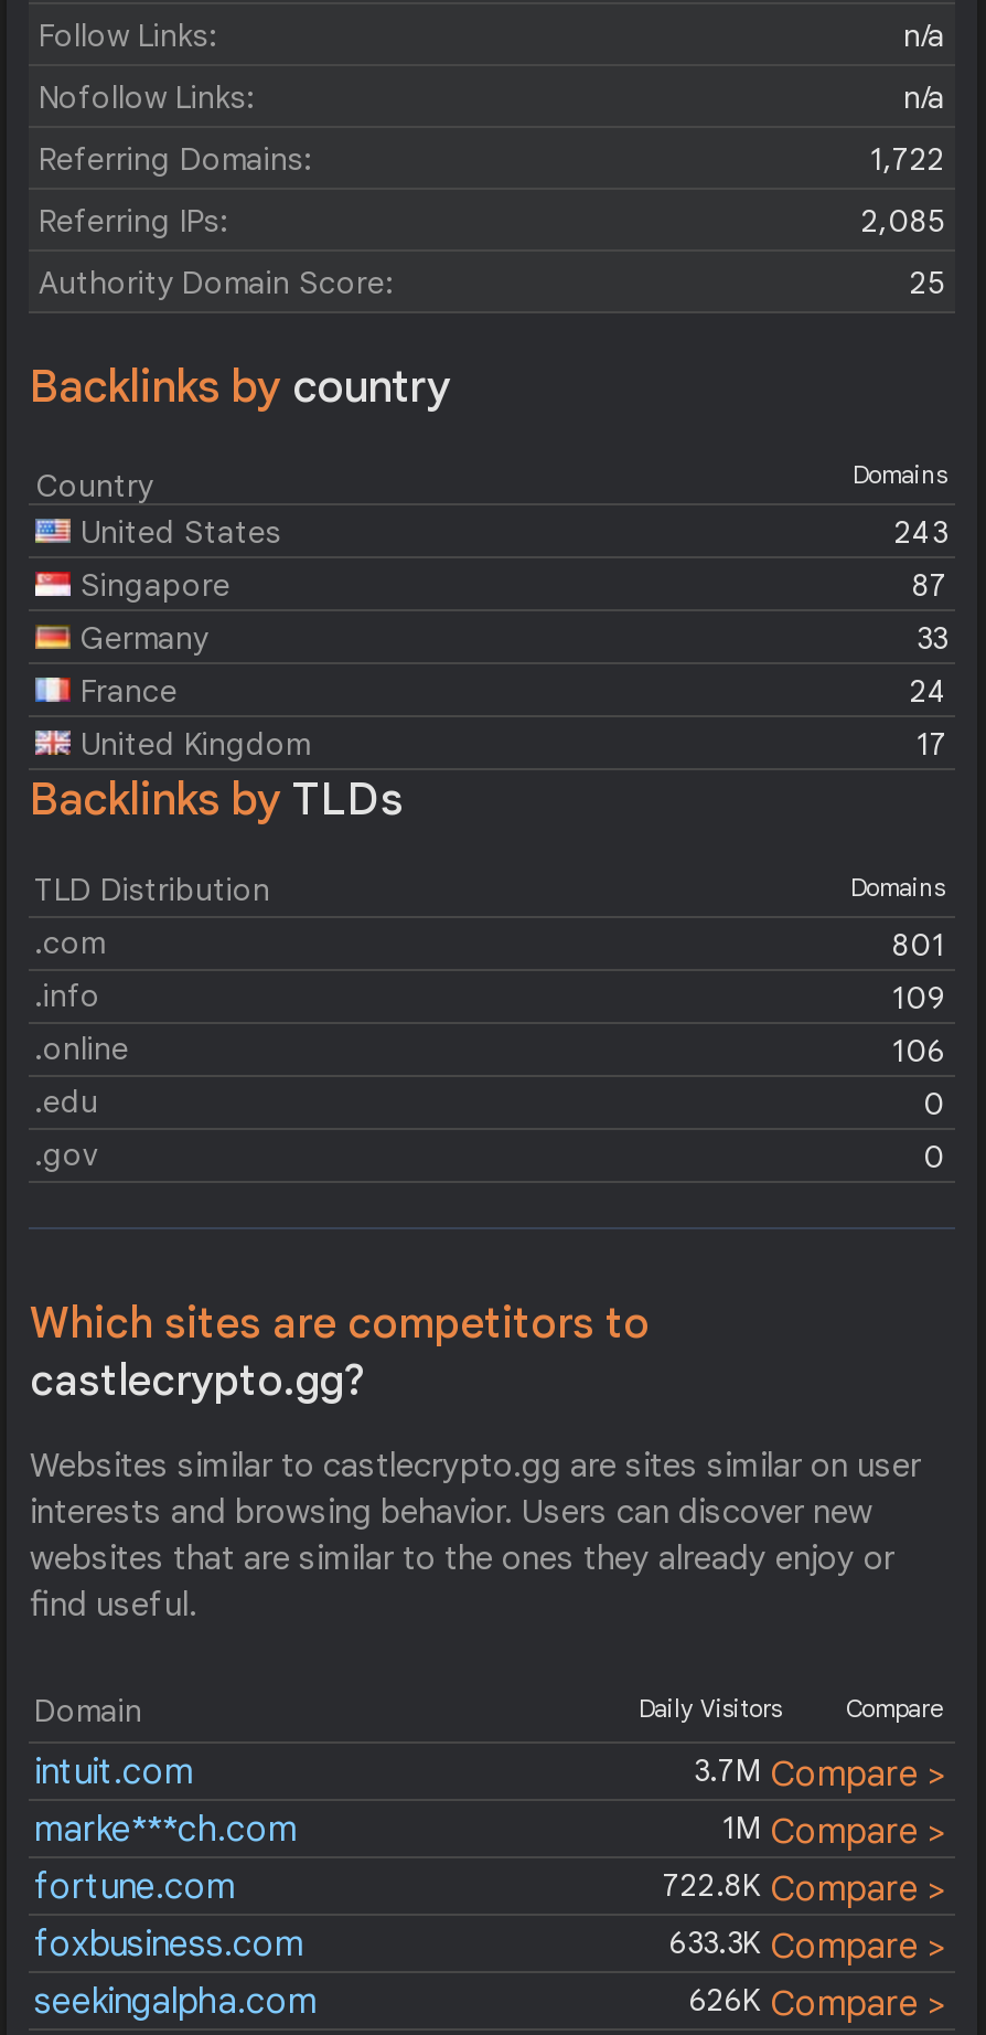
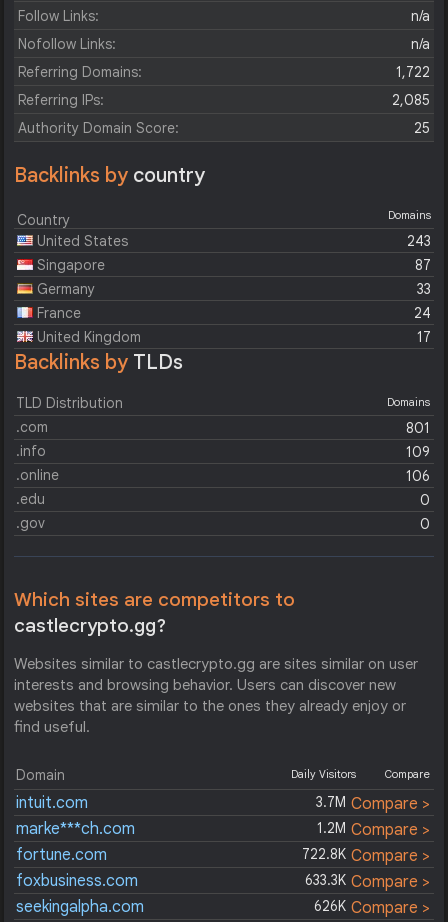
[722,1808,945,1854] 1M Compare > -> [316,819,429,840] 1.2M Compare >

